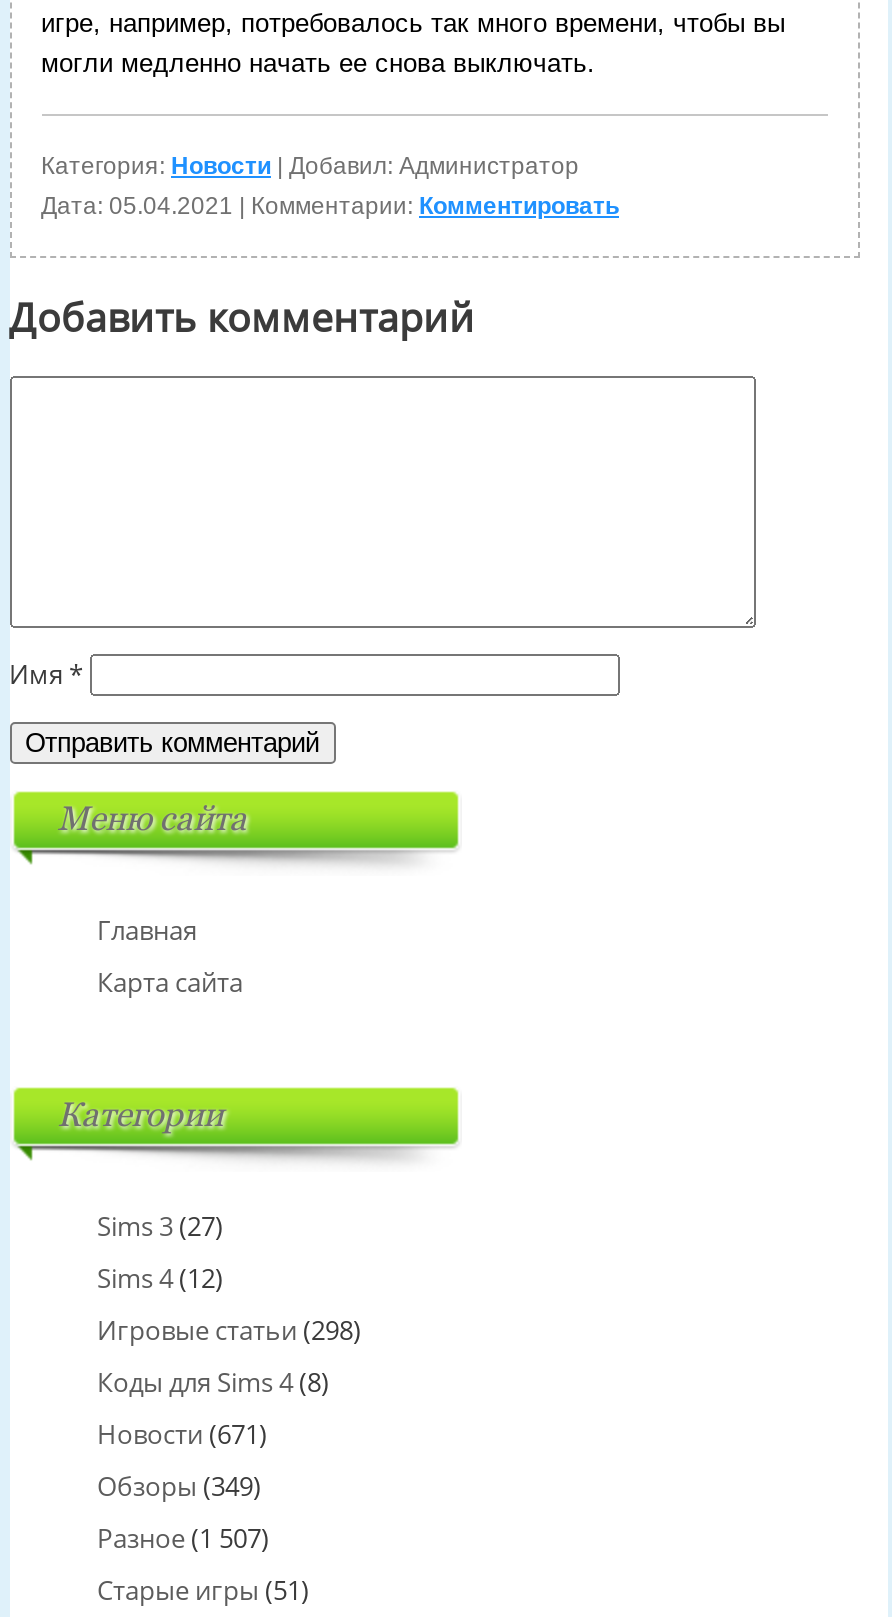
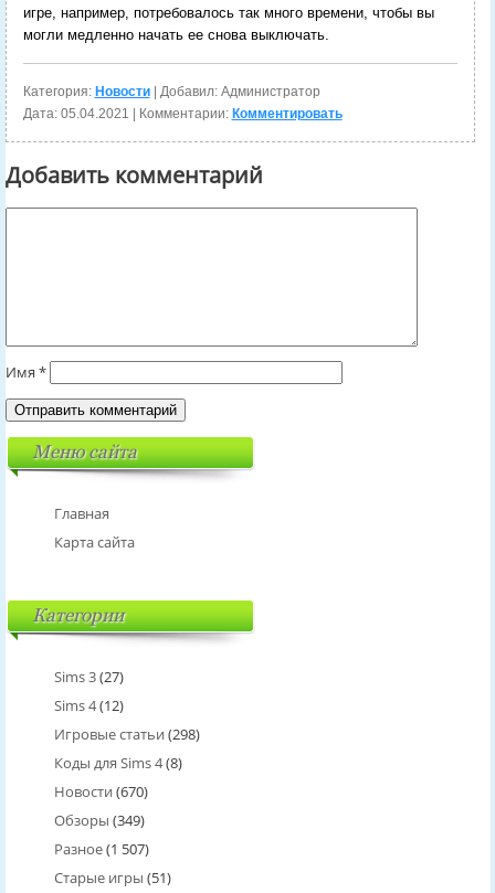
[97,1417,267,1453] Новости (671) -> [54,782,148,802] Новости (670)

